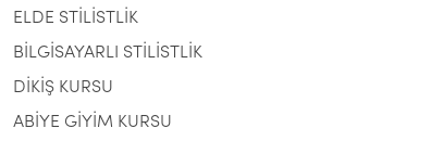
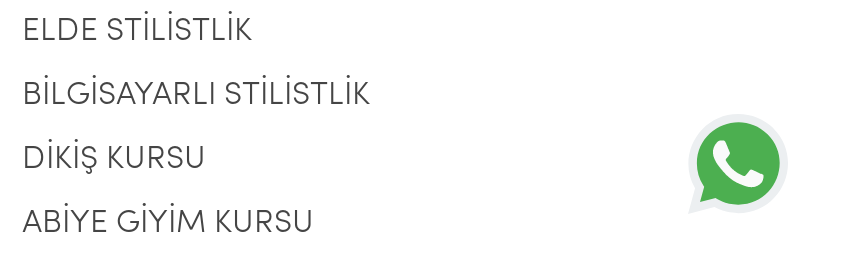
none -> [692,118,784,210] [image]

